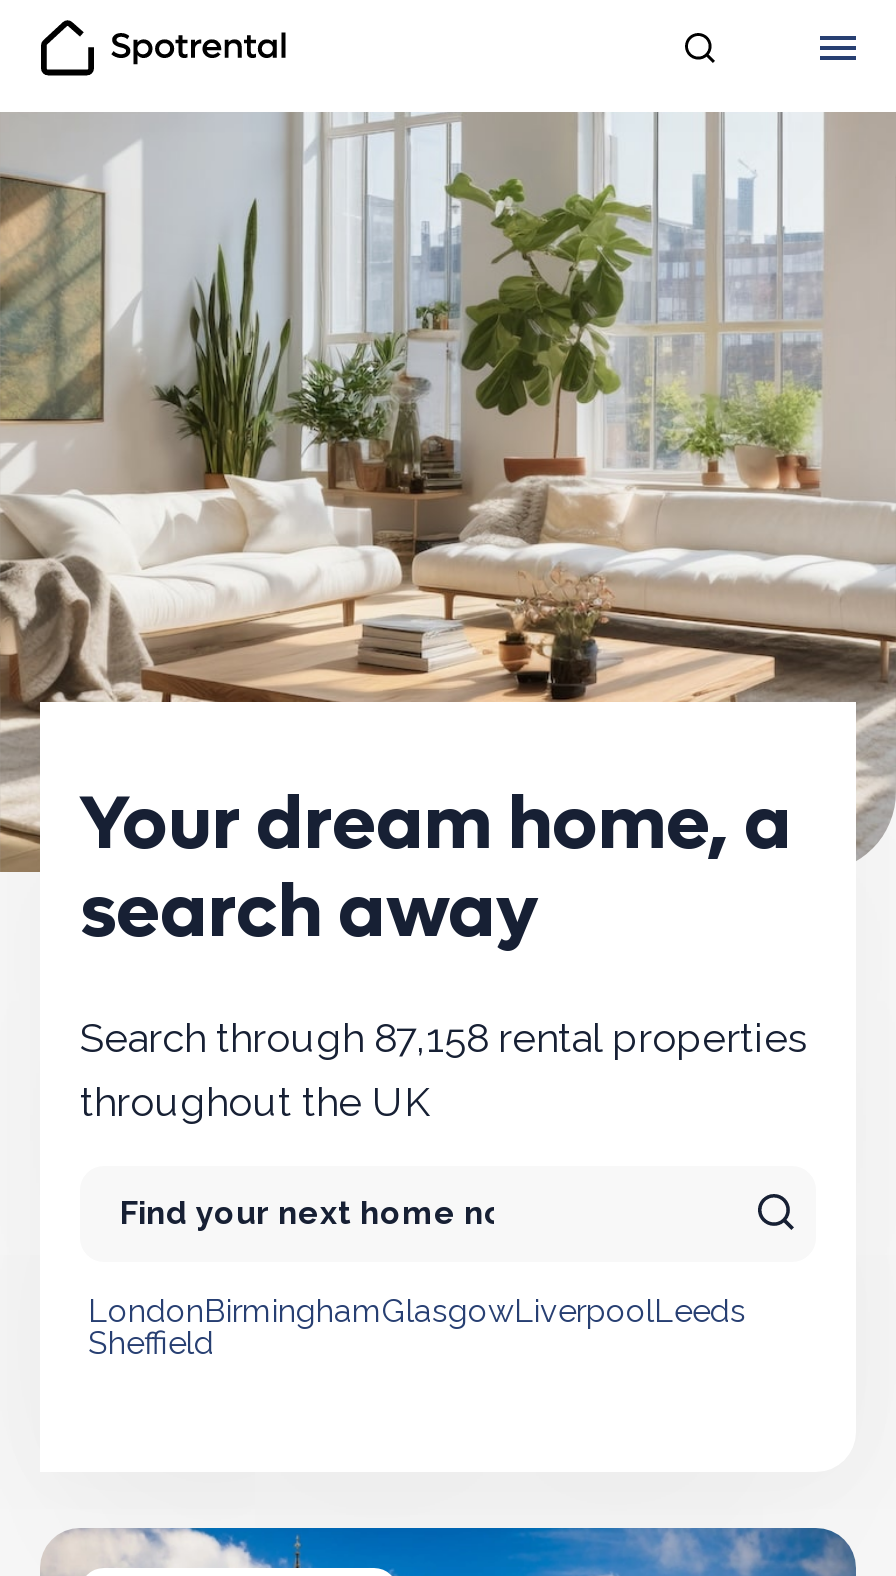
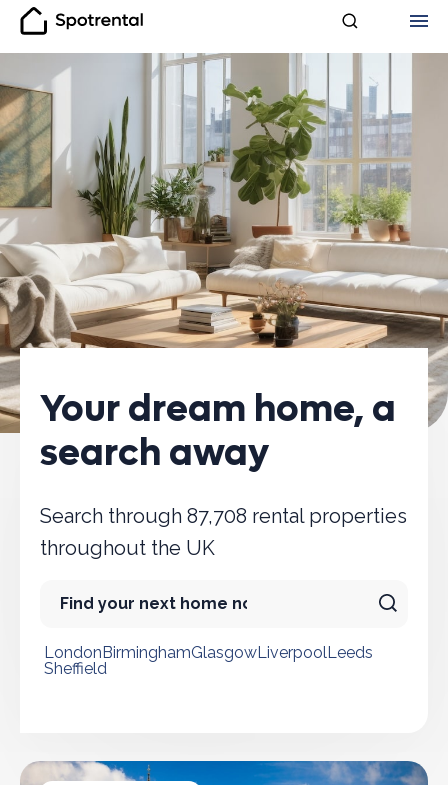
[80,1014,808,1062] Search through 87,158 rental properties -> [40,504,407,528] Search through 87,708 rental properties

